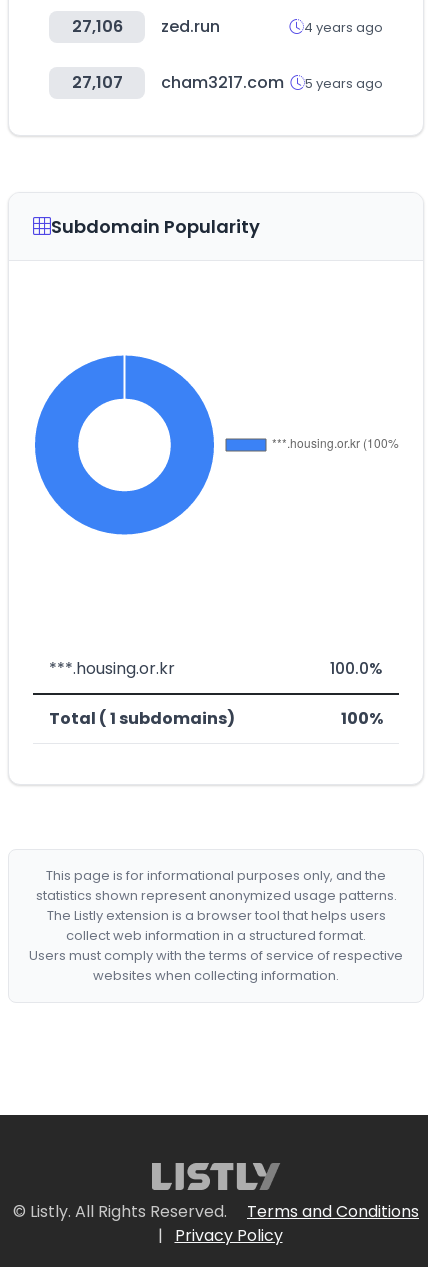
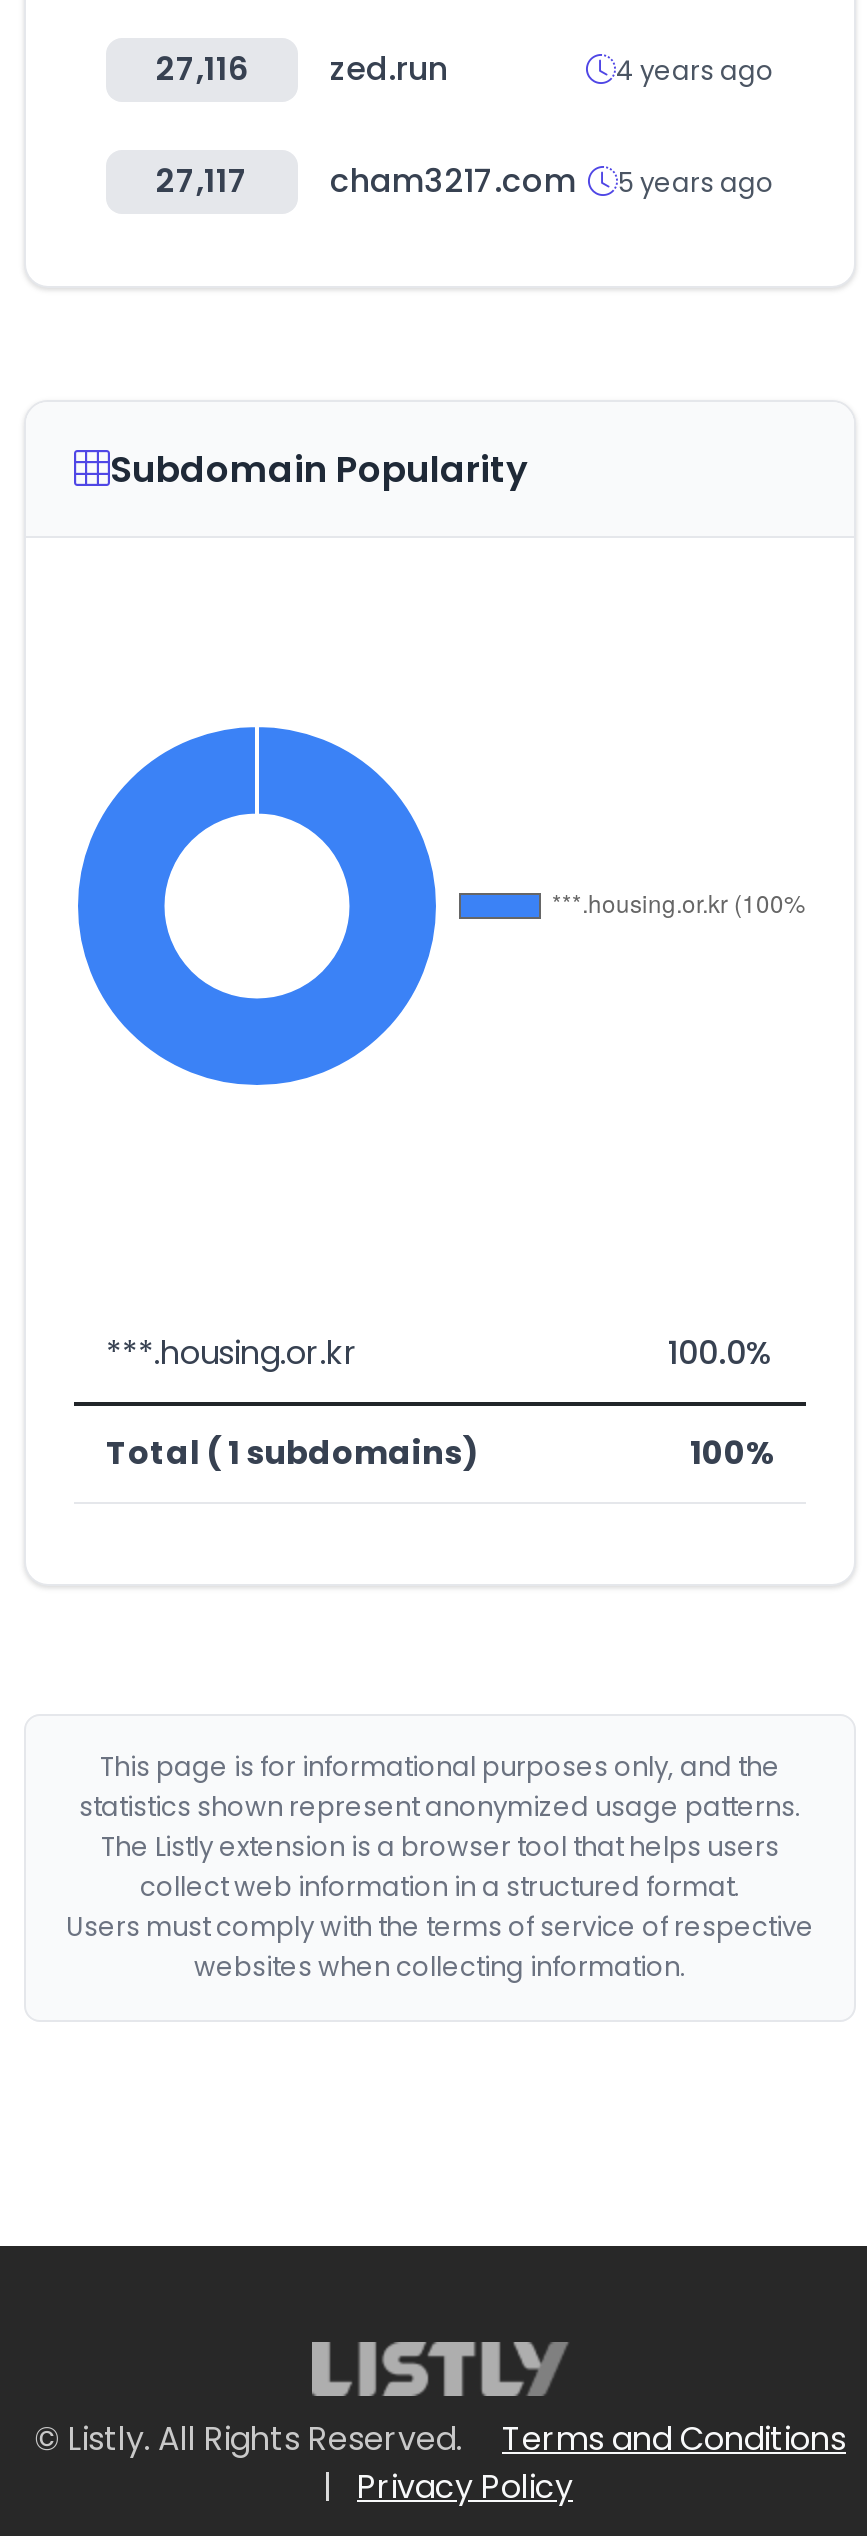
[71,15,220,38] 27,106 zed.run -> [156,46,448,92] 27,116 zed.run
[71,71,383,94] 27,107 cham3217.com 5 years ago -> [156,158,774,204] 27,117 cham3217.com 5 years ago

